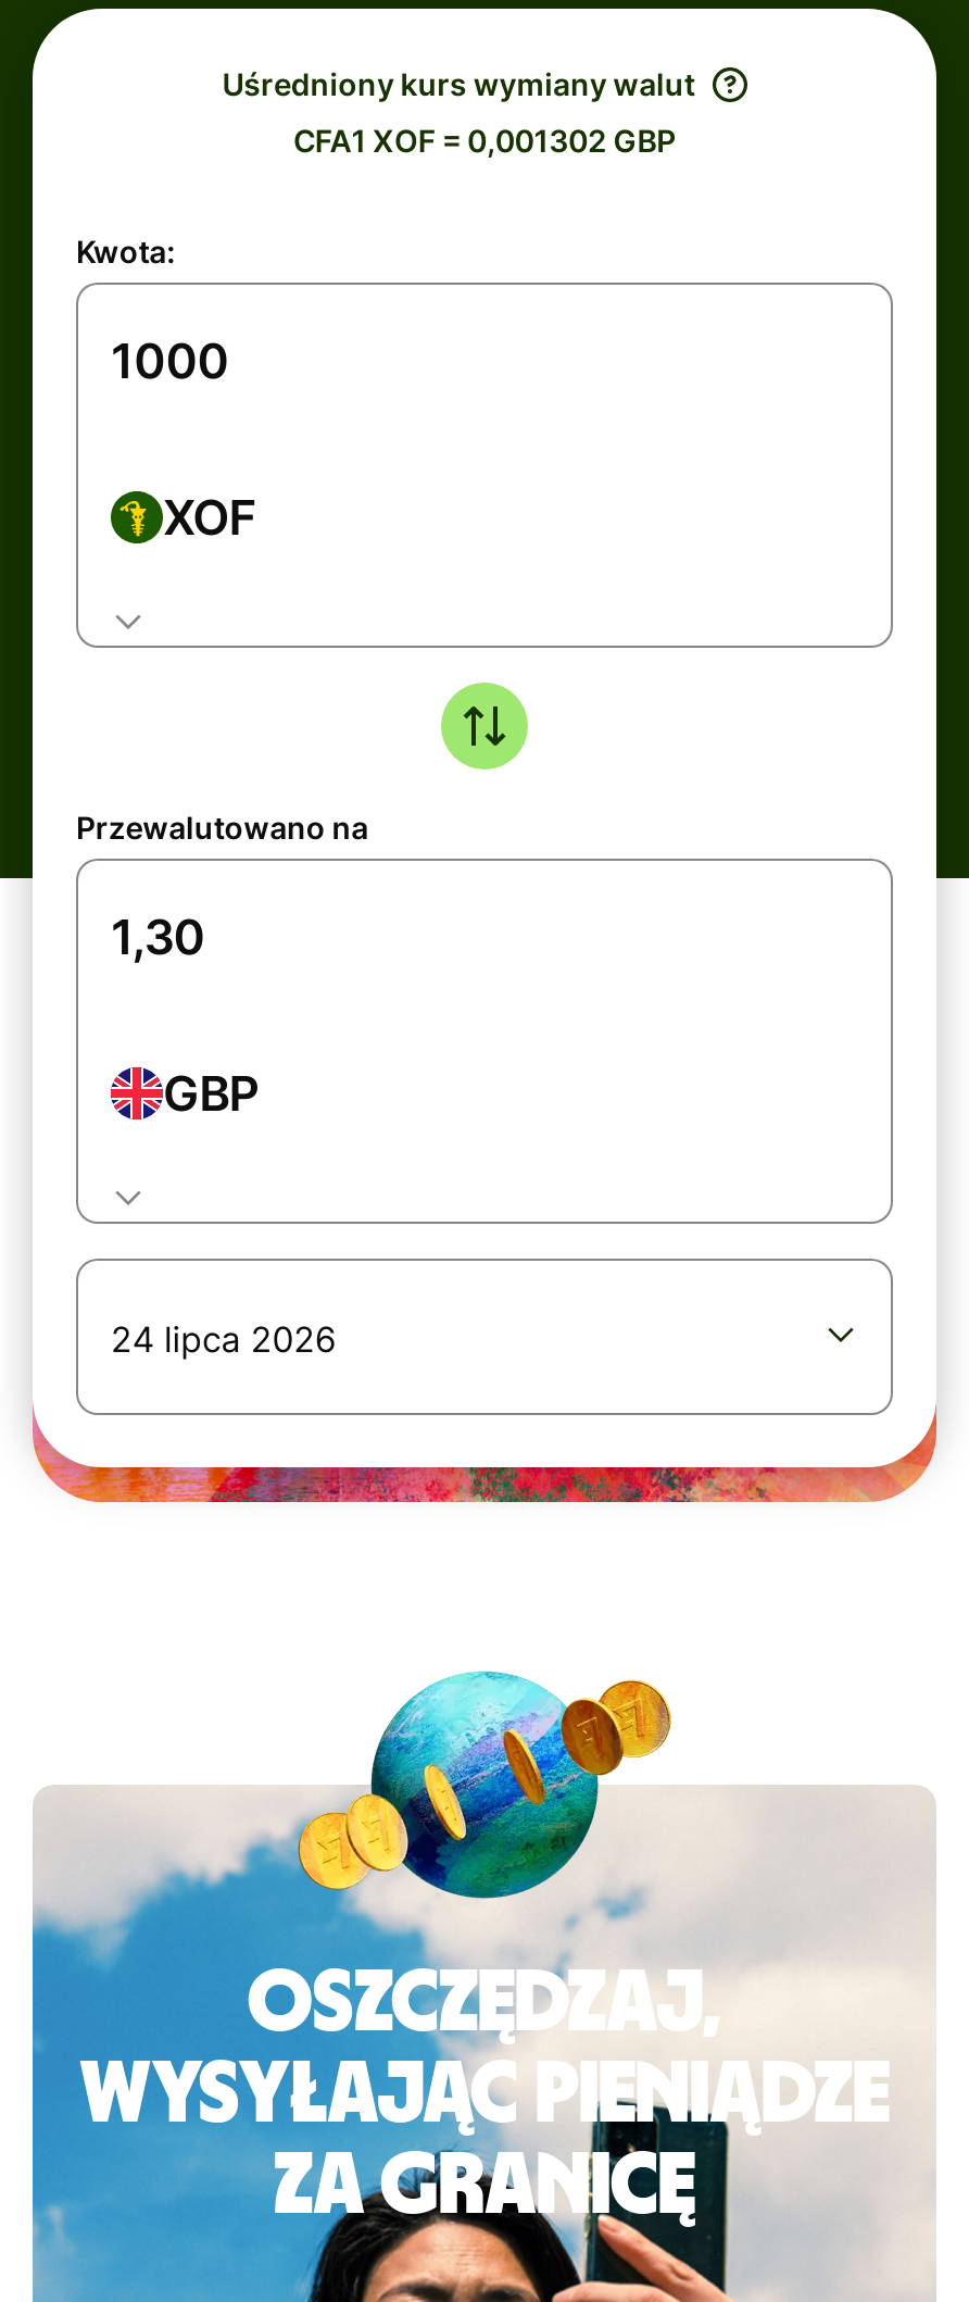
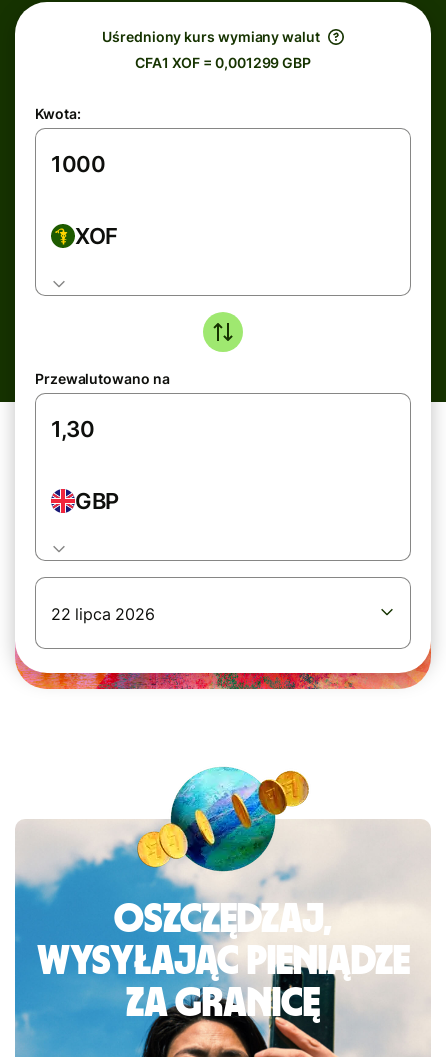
[293,122,676,159] CFA1 XOF = 0,001302 GBP -> [135,54,311,71] CFA1 XOF = 0,001299 GBP
[111,1317,336,1361] 24 lipca 2026 -> [51,604,155,624] 22 lipca 2026

